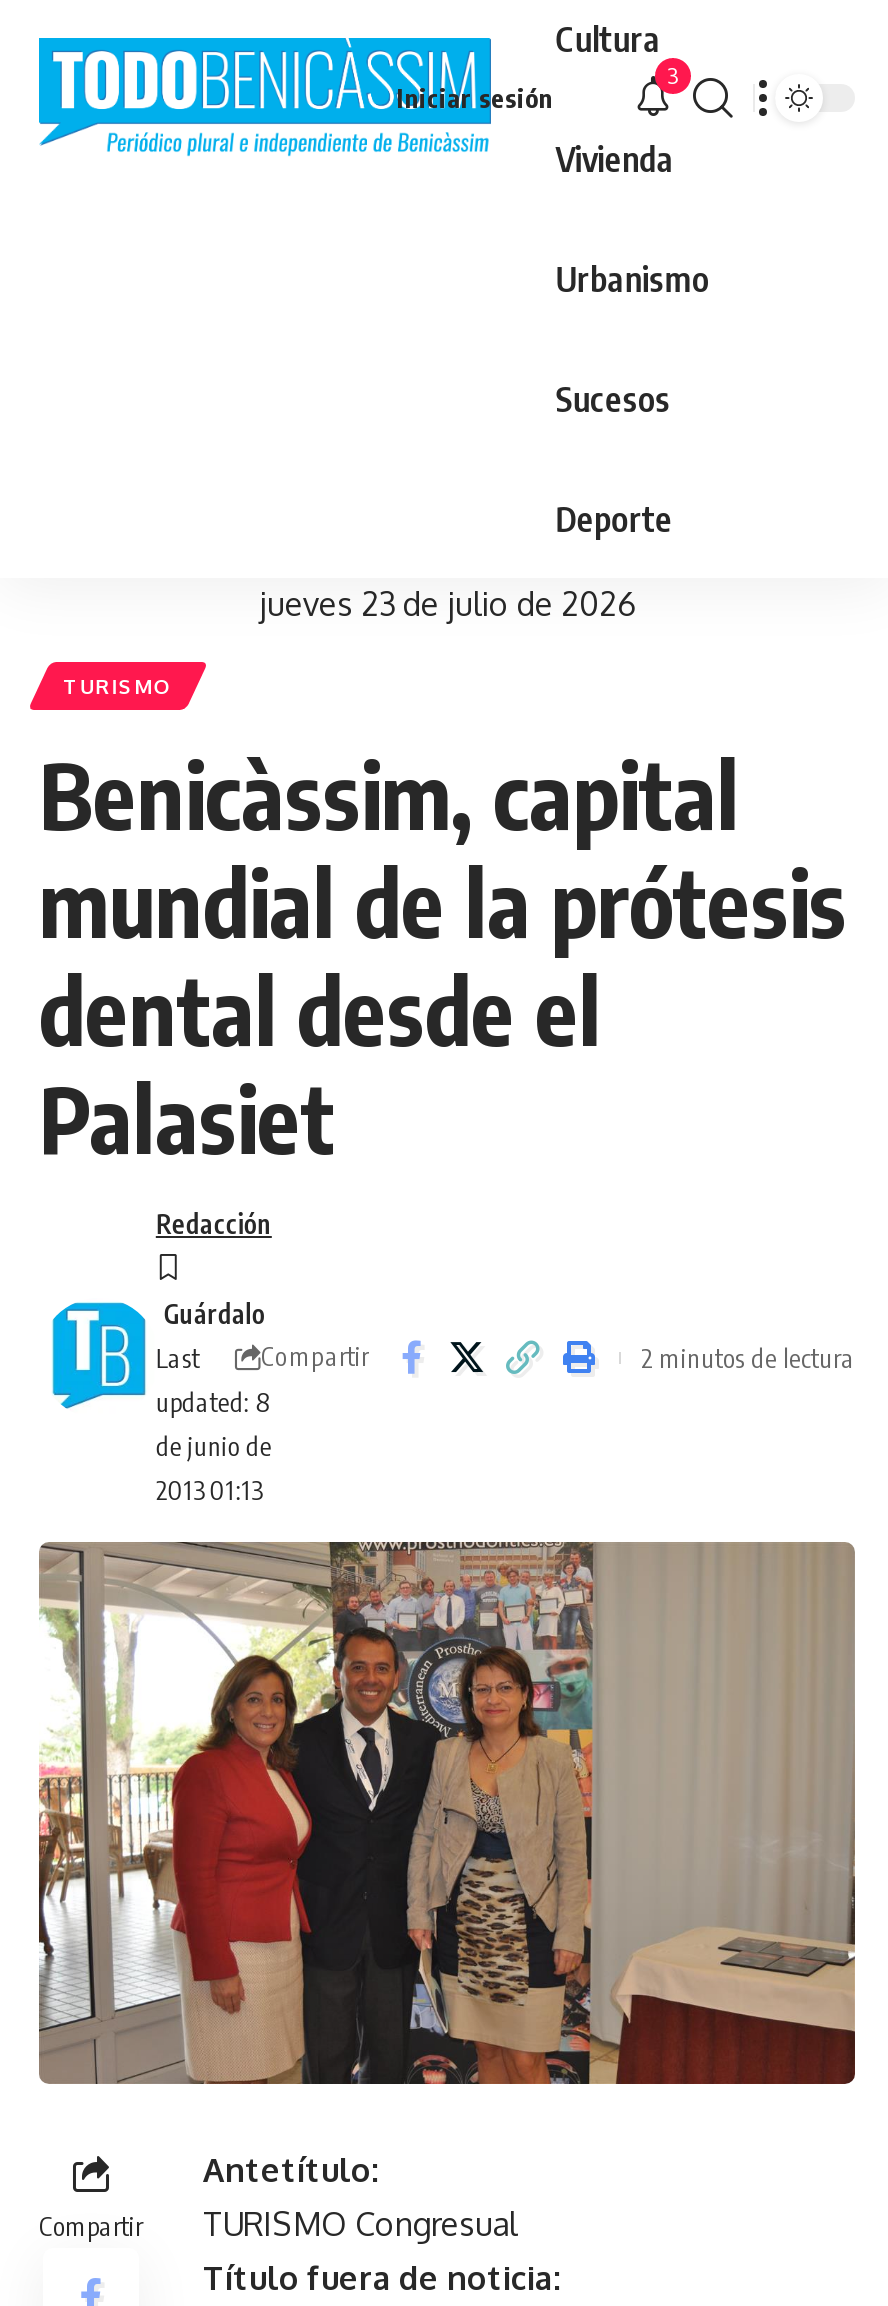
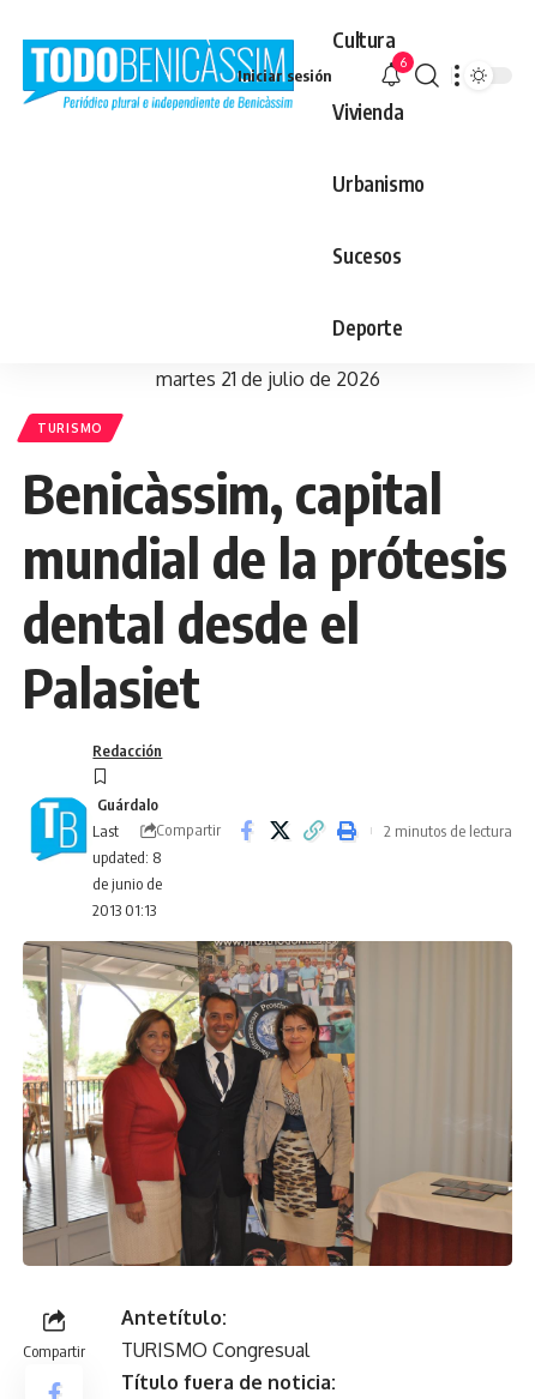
[667,62,679,90] 3 -> [400,54,406,71] 6
[259,584,635,624] jueves 23 de julio de 2026 -> [155,367,380,391] martes 21 de julio de 2026

